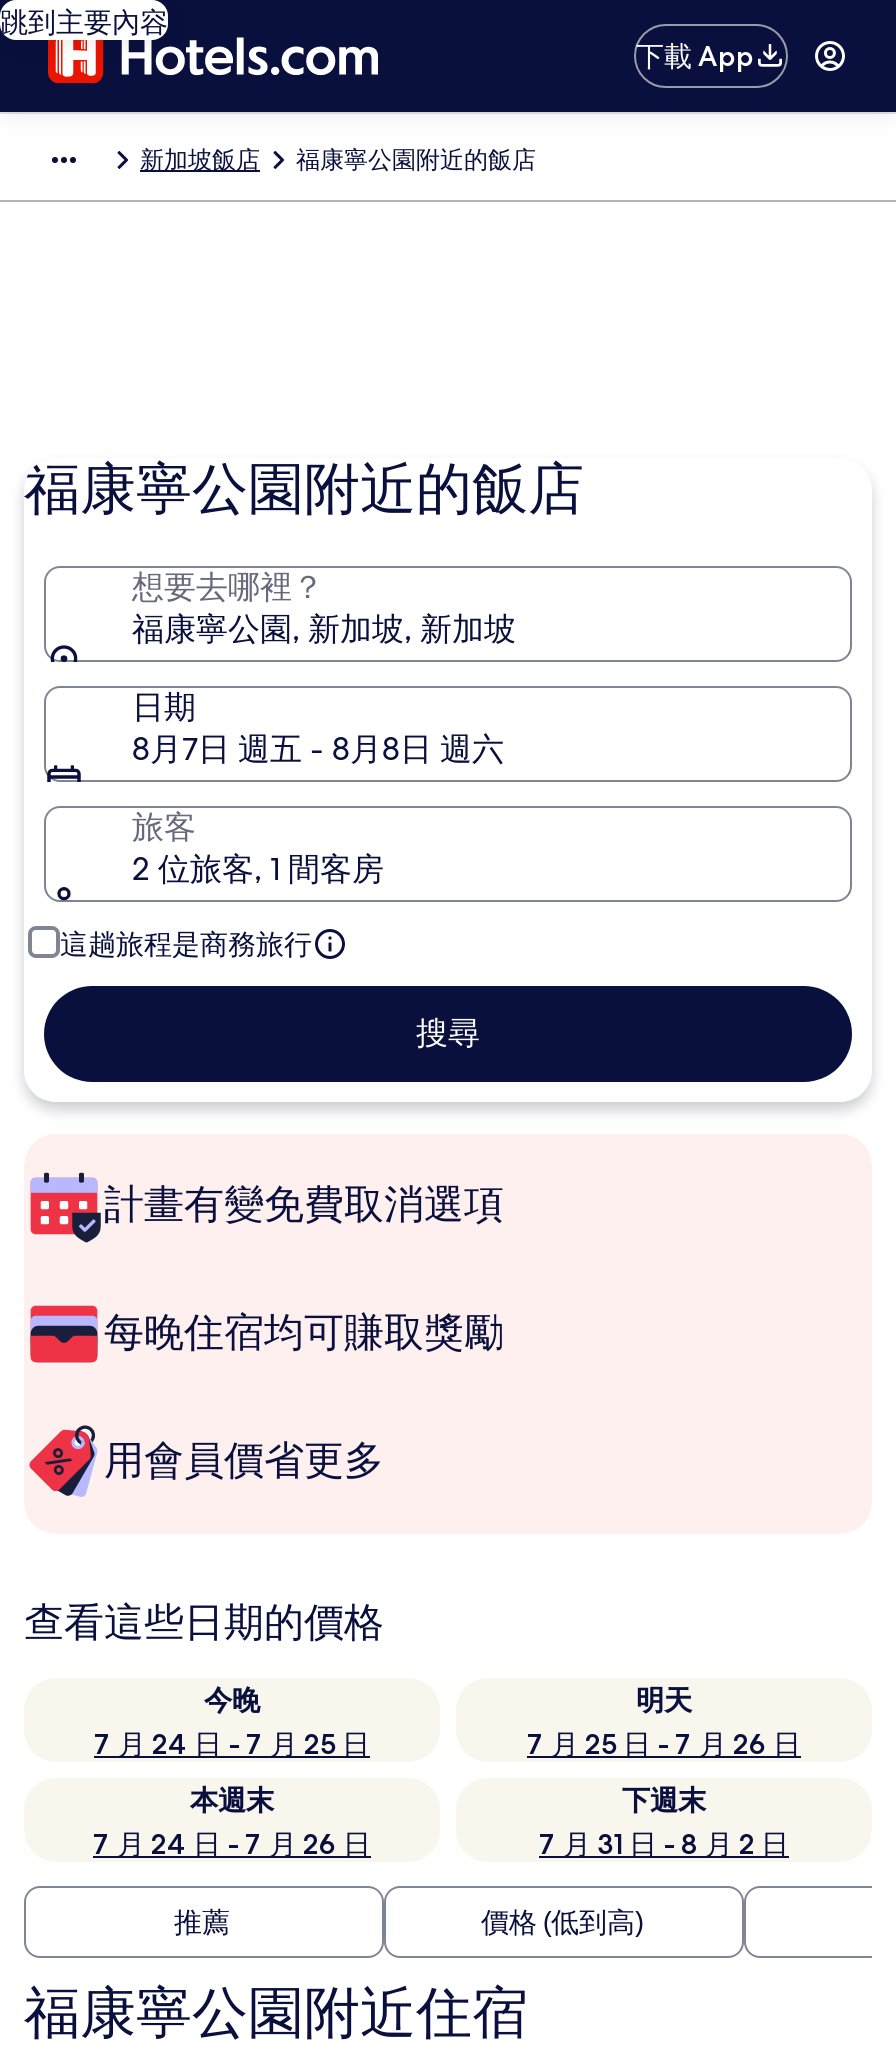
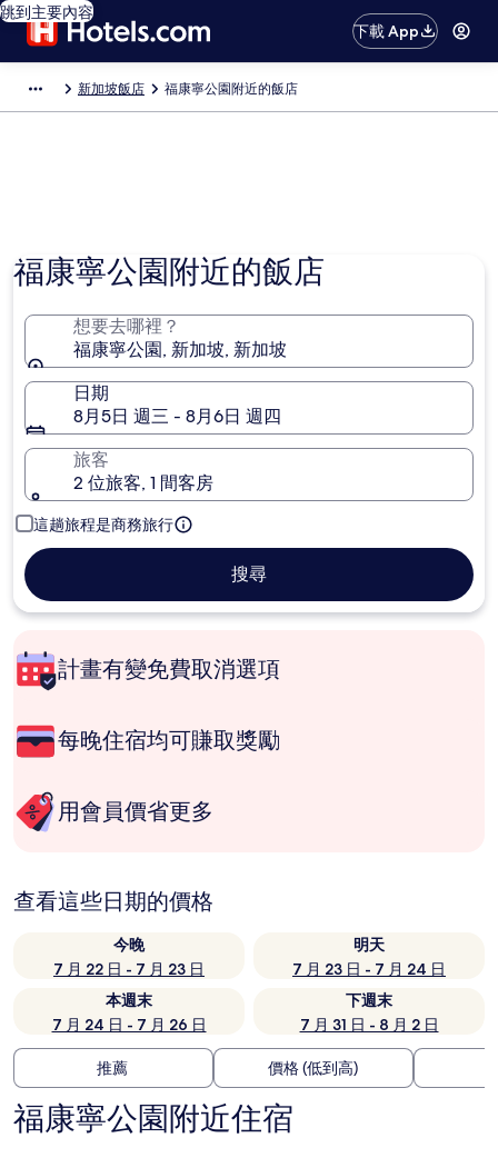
[132,728,504,770] 8月7日 週五 - 8月8日 週六 -> [73,405,281,428] 8月5日 週三 - 8月6日 週四
[94,1726,370,1762] 7 月 24 日 - 7 月 25 日 -> [53,959,205,979] 7 月 22 日 - 7 月 23 日
[527,1726,801,1762] 7 月 25 日 - 7 月 26 日 -> [292,959,446,979] 7 月 23 日 - 7 月 24 日

